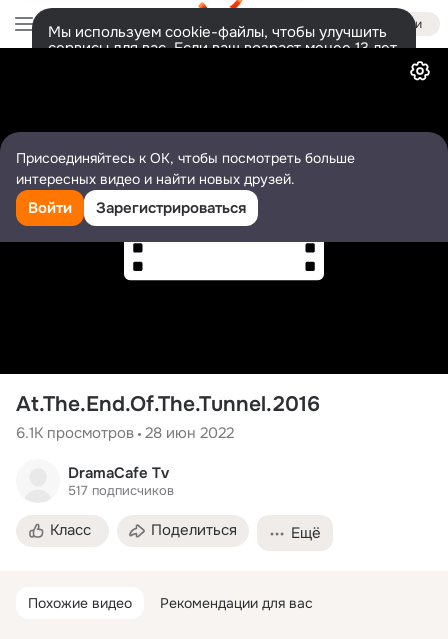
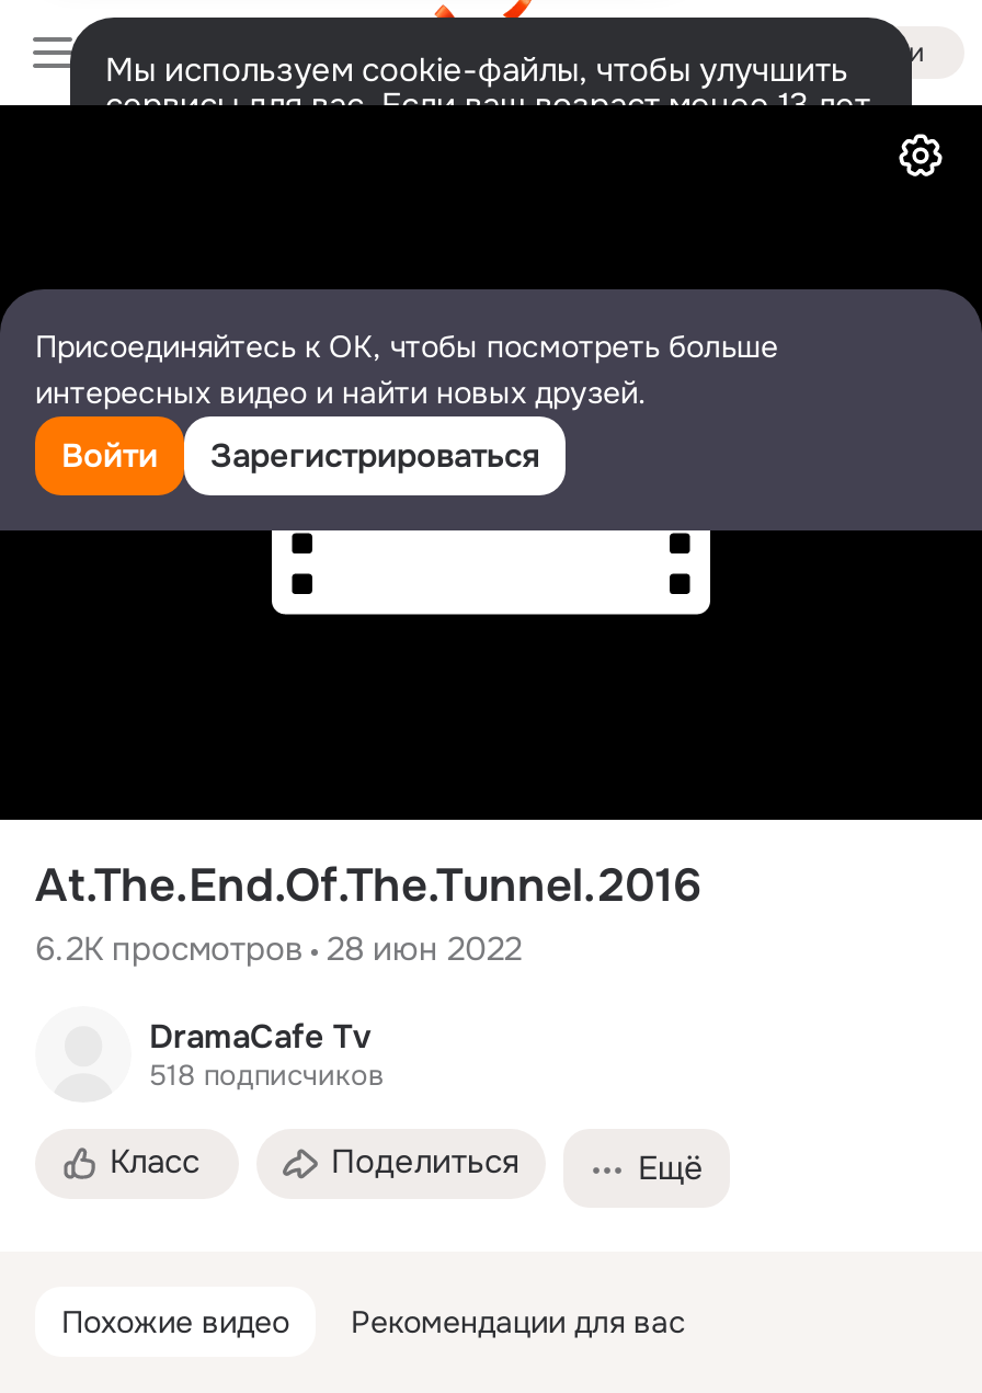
[16,423,234,443] 6.1K просмотров 28 июн 2022 -> [35,927,522,971] 6.2K просмотров 28 июн 2022
[68,482,174,499] 517 подписчиков -> [149,1057,384,1094] 518 подписчиков

